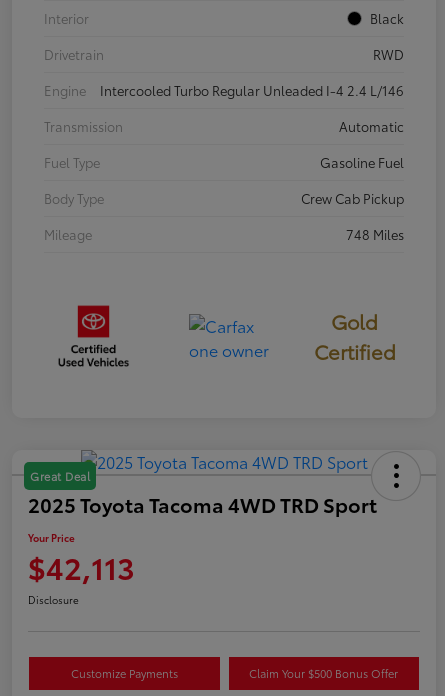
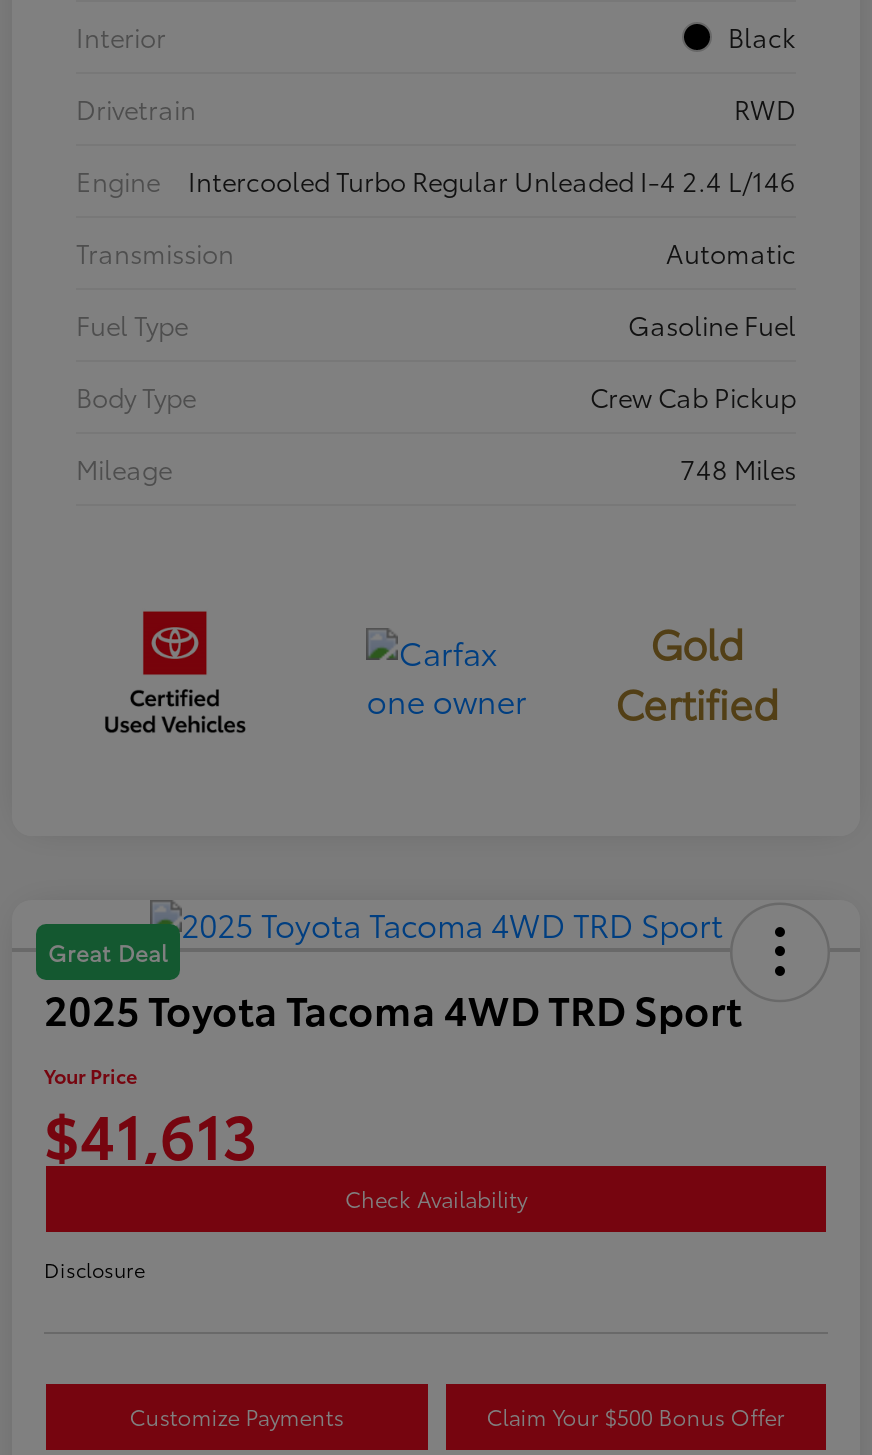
[28,545,135,588] $42,113 -> [44,1089,527,1213] $41,613 | Check Availability

